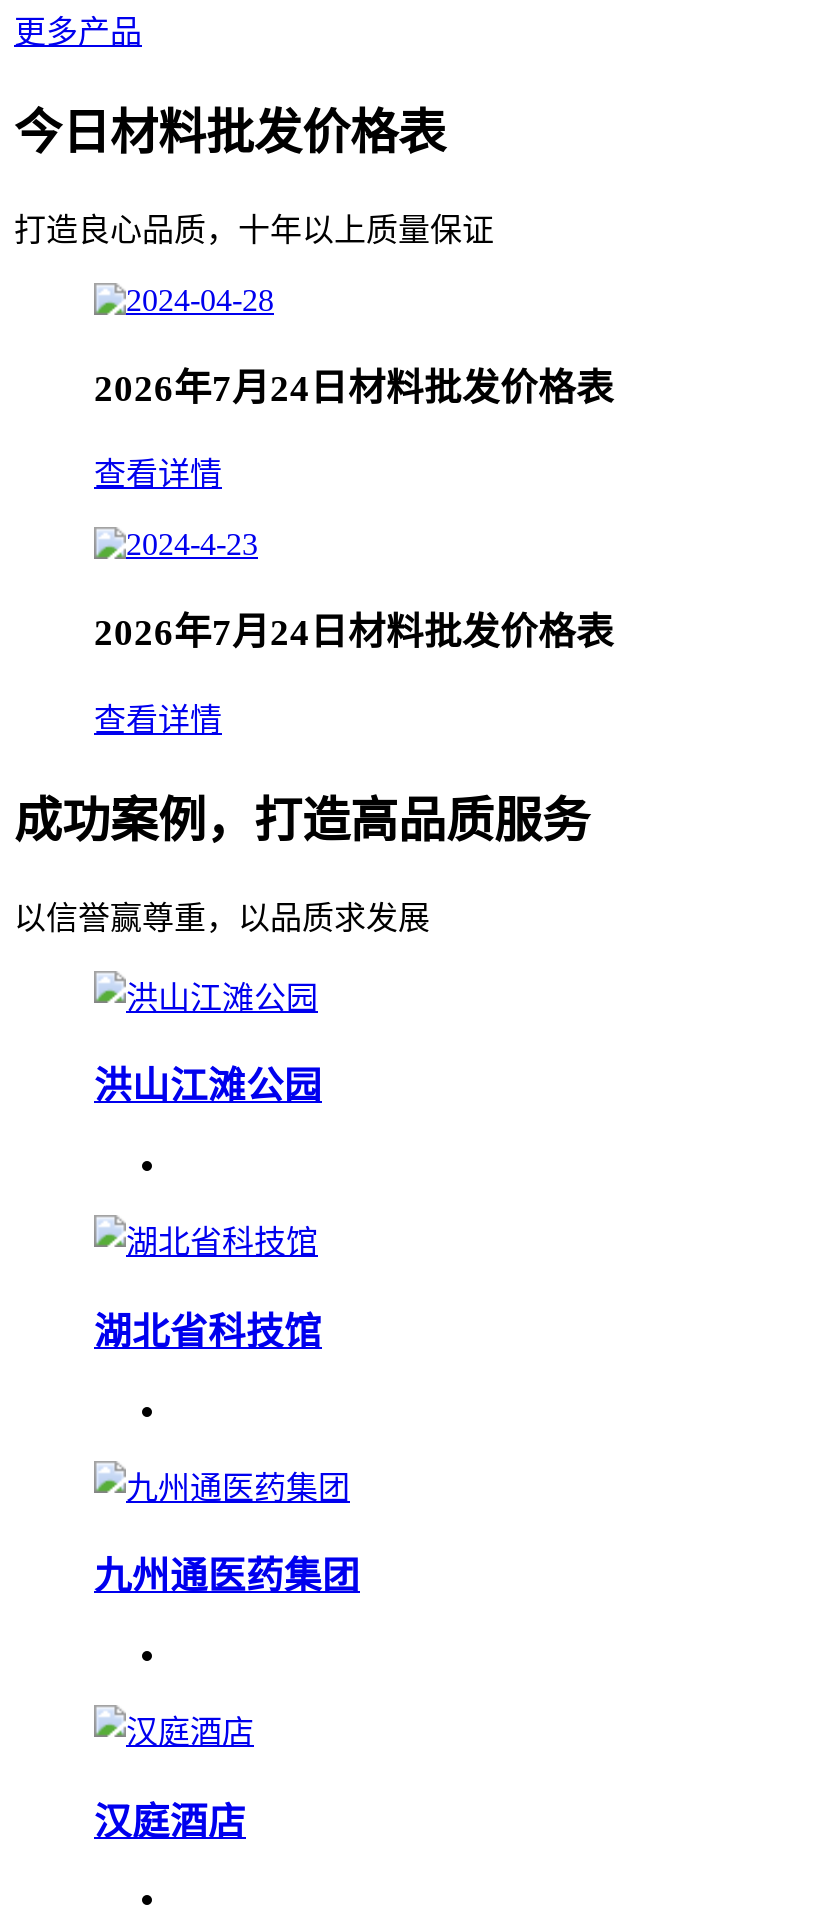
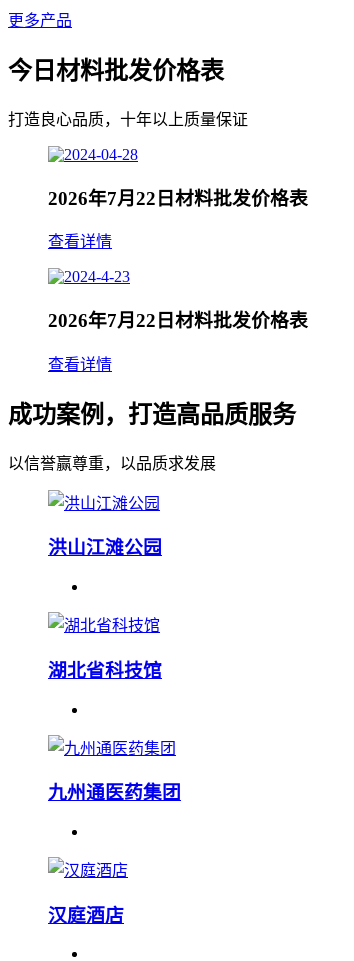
[94,366,614,408] 2026年7月24日材料批发价格表 -> [48,188,308,209] 2026年7月22日材料批发价格表
[94,611,614,653] 2026年7月24日材料批发价格表 -> [48,310,308,331] 2026年7月22日材料批发价格表

